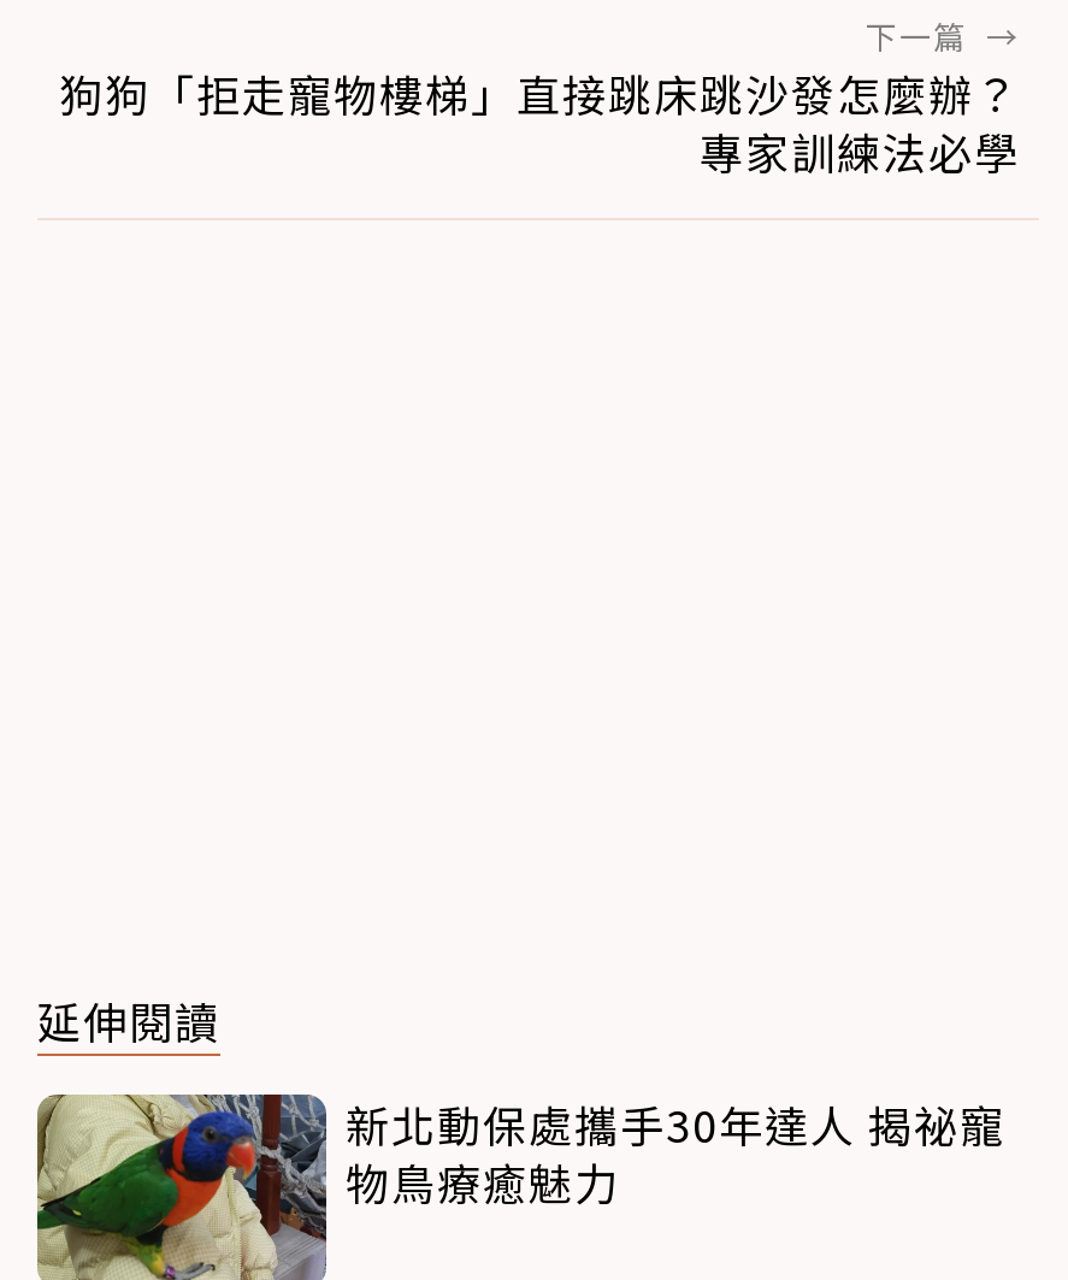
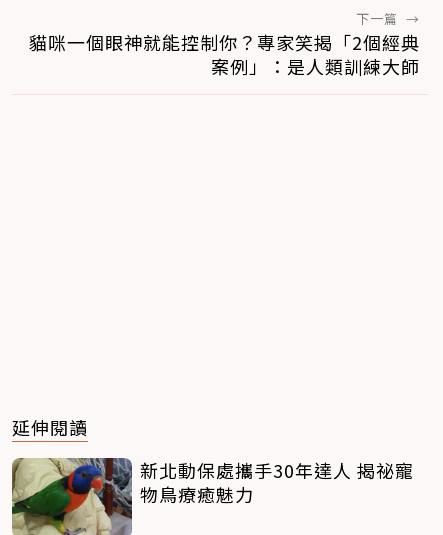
[59,62,1020,183] 狗狗「拒走寵物樓梯」直接跳床跳沙發怎麼辦？ | 專家訓練法必學 -> [29,29,420,79] 貓咪一個眼神就能控制你？專家笑揭「2個經典 | 案例」：是人類訓練大師

